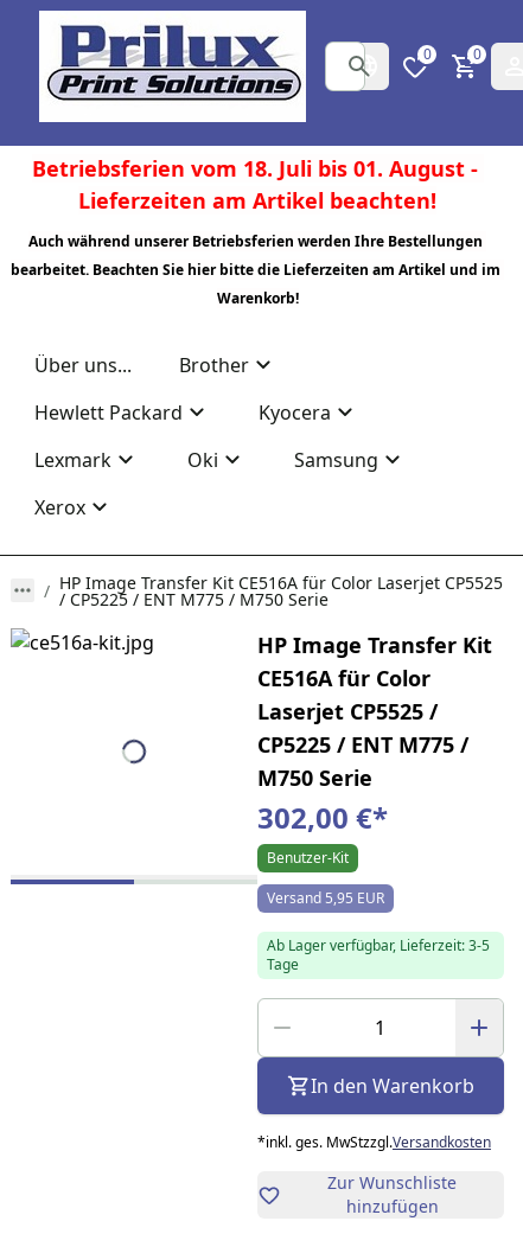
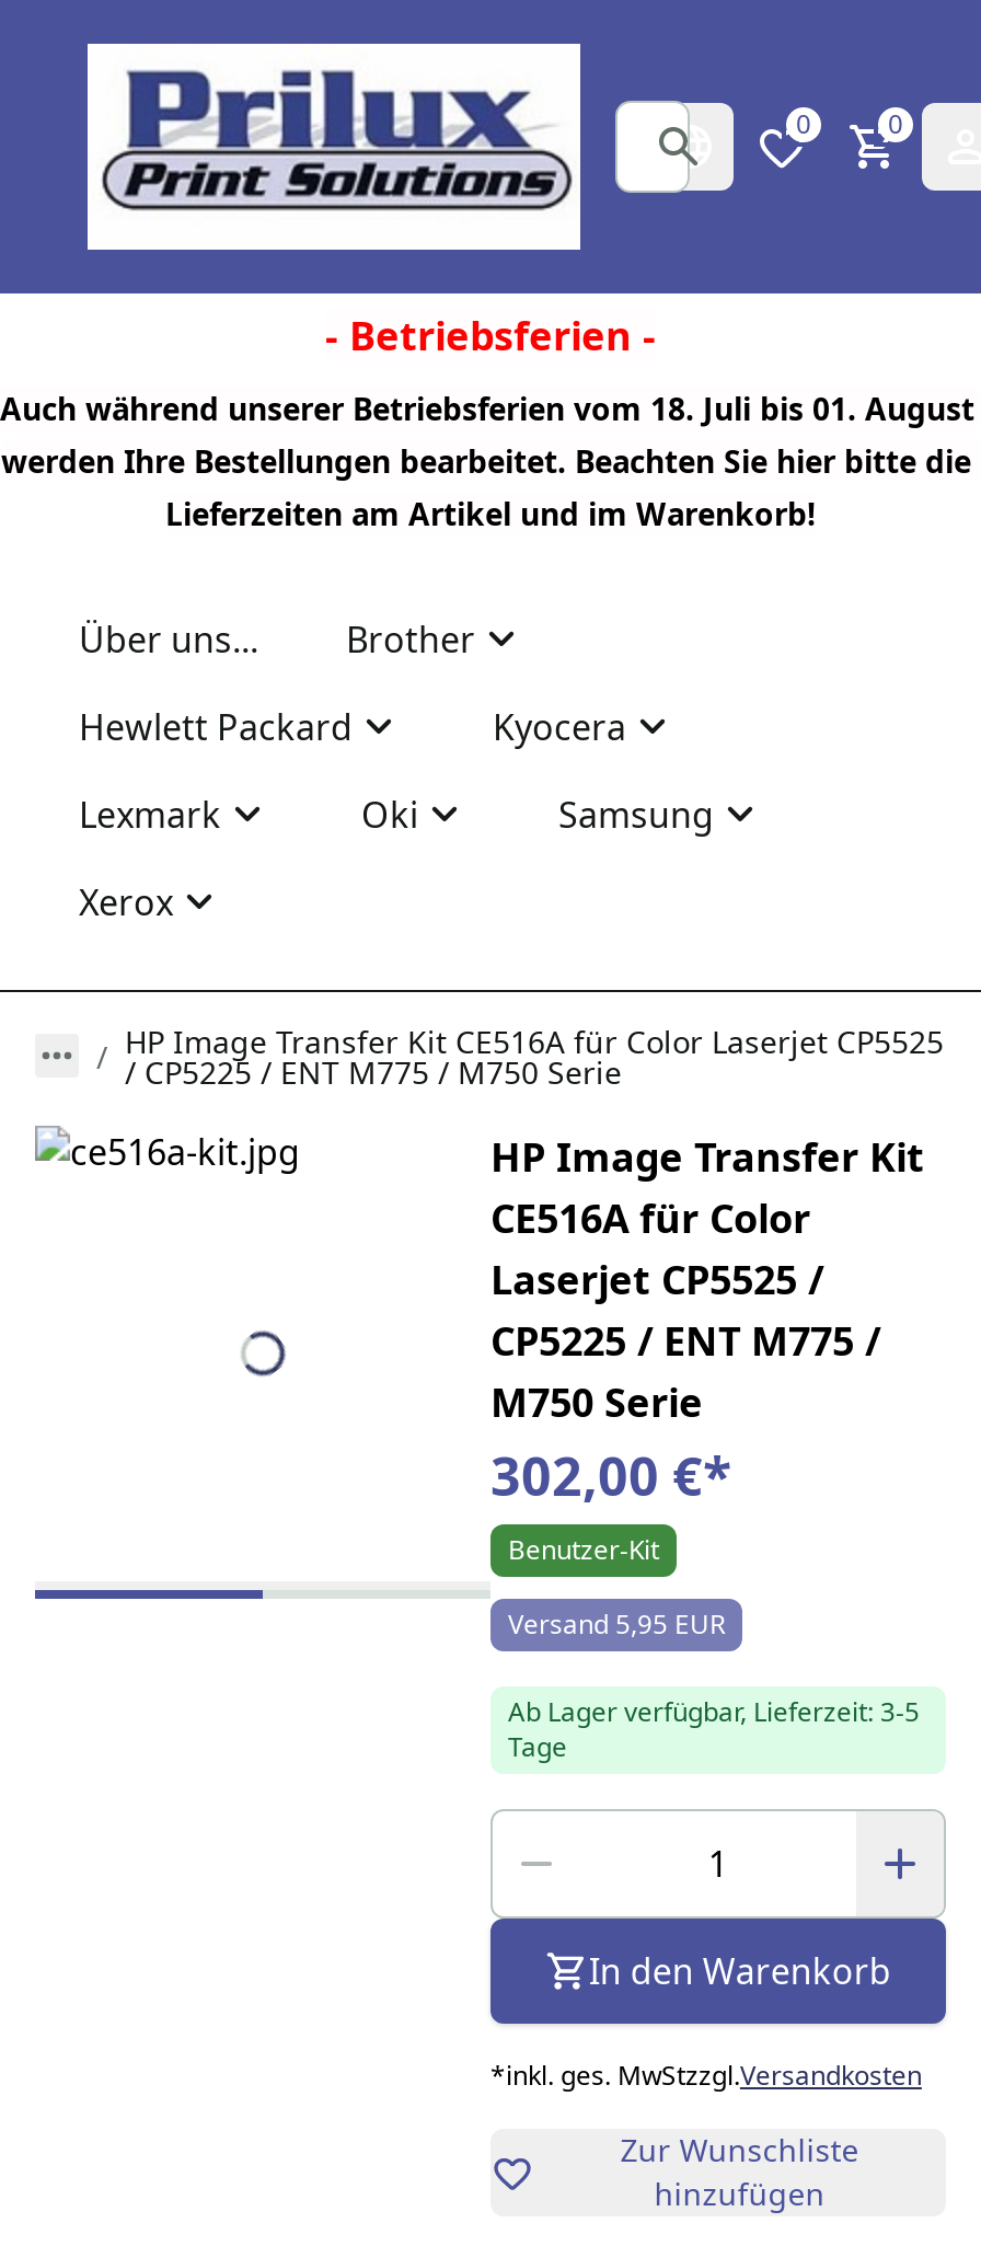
[31,155,477,215] Betriebsferien vom 18. Juli bis 01. August - | Lieferzeiten am Artikel beachten! -> [325,310,656,362] - Betriebsferien -
[11,231,500,308] Auch während unserer Betriebsferien werden Ihre Bestellungen | bearbeitet. Beachten Sie hier bitte die Lieferzeiten am Artikel und im | Warenkorb! -> [0,387,974,534] Auch während unserer Betriebsferien vom 18. Juli bis 01. August | werden Ihre Bestellungen bearbeitet. Beachten Sie hier bitte die | Lieferzeiten am Artikel und im Warenkorb!

